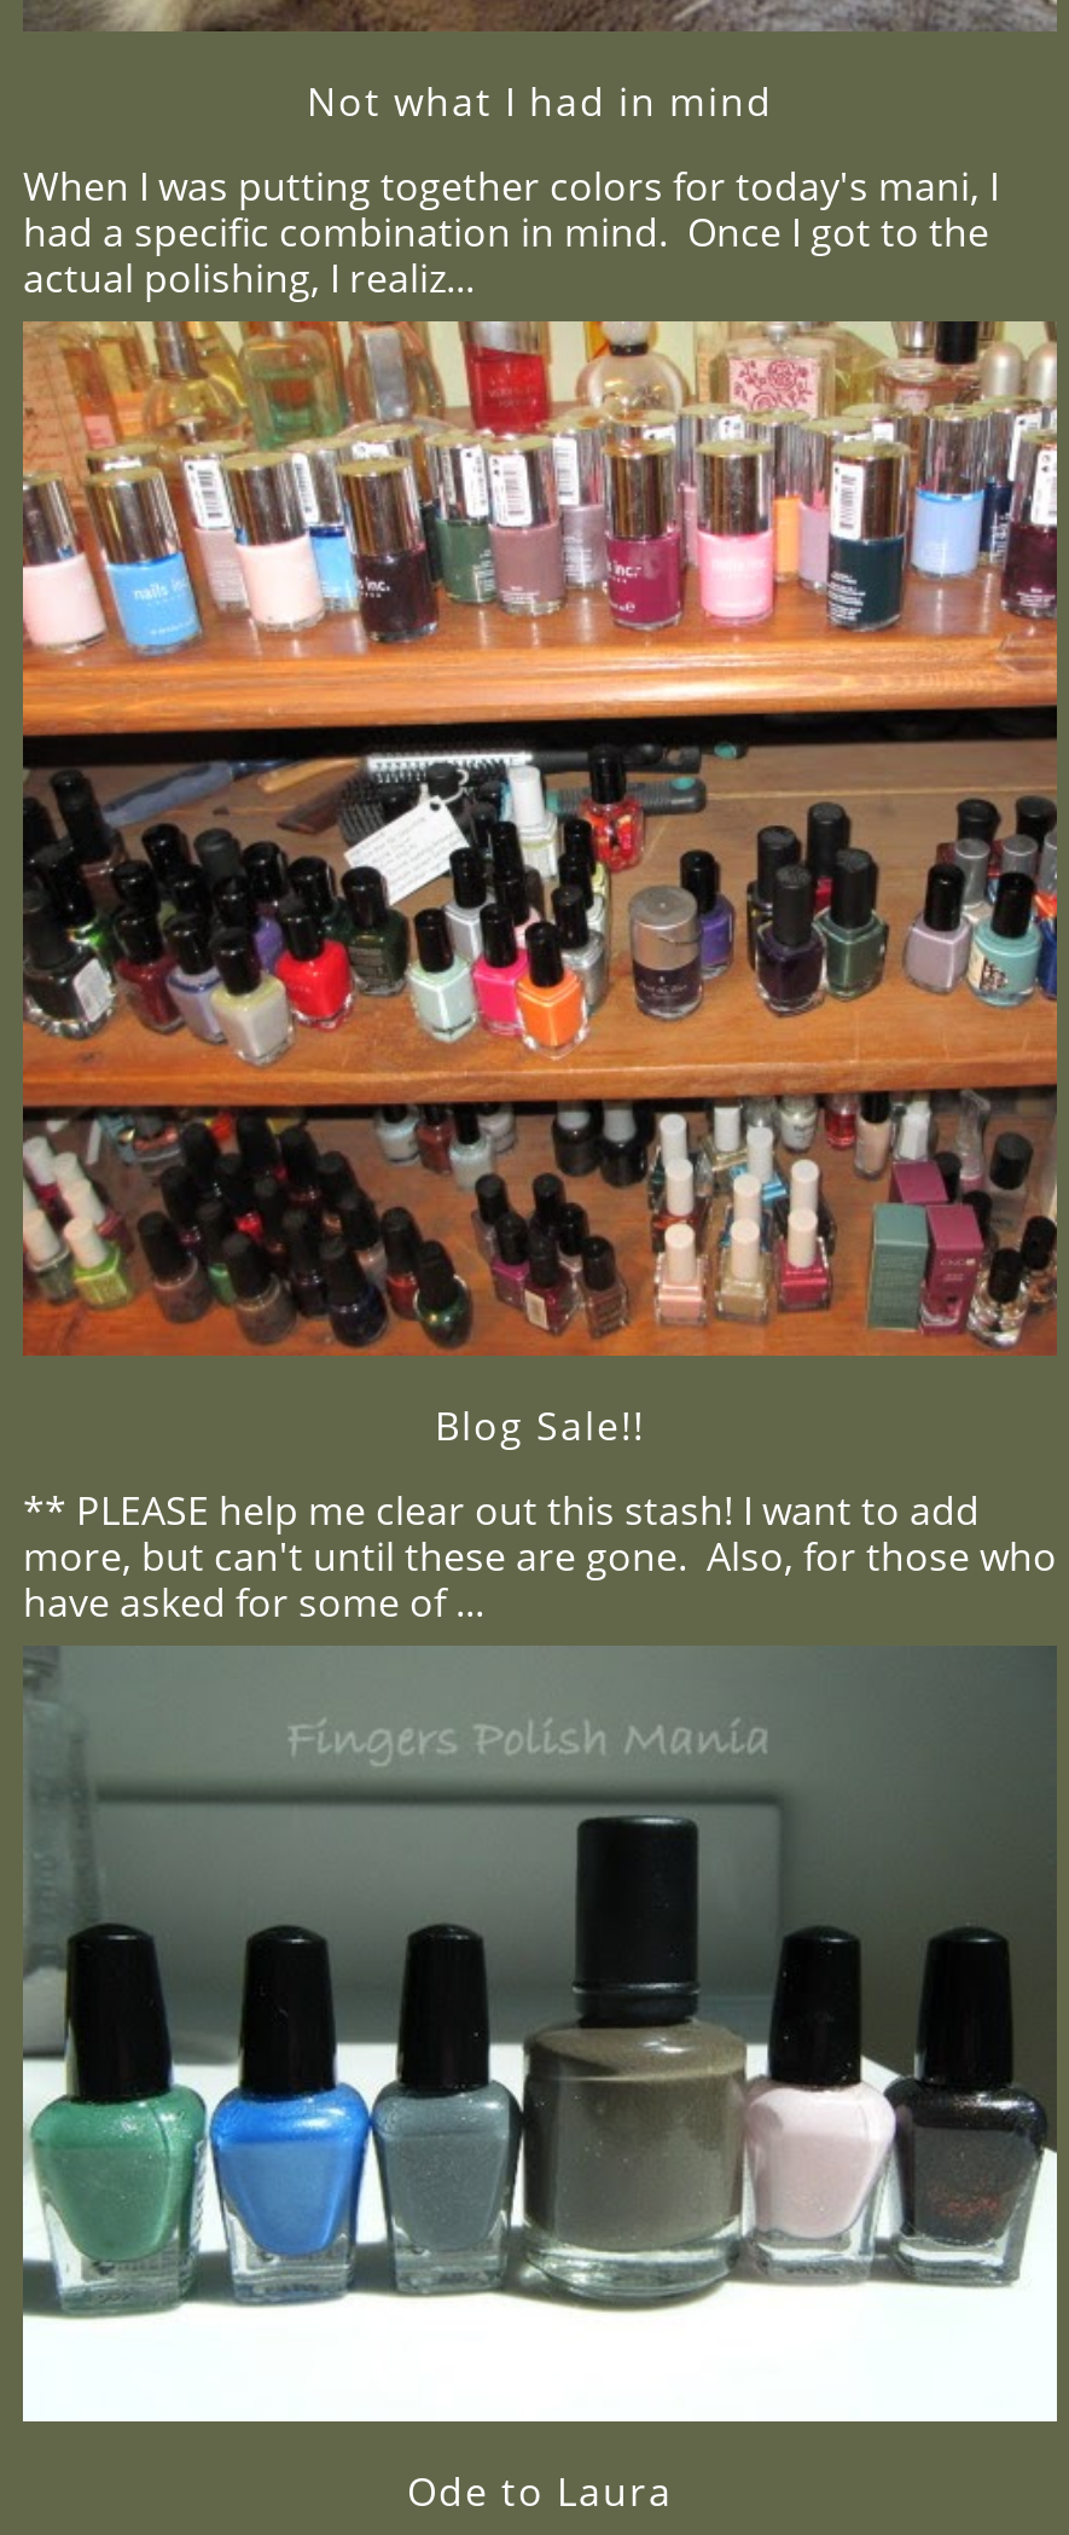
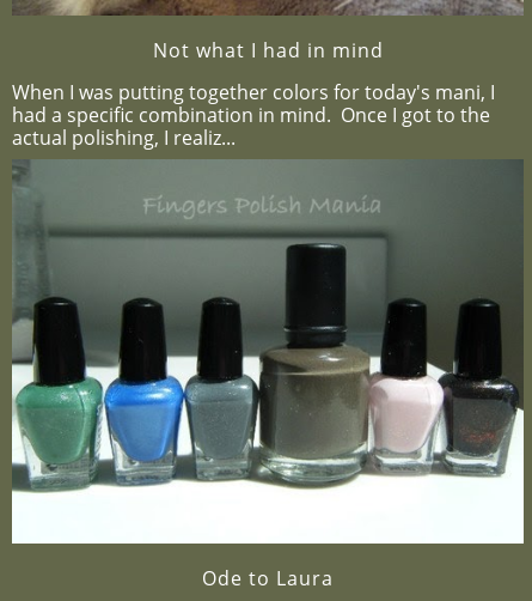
[21,319,1057,1629] [image] | Blog Sale!! | ** PLEASE help me clear out this stash! I want to add | more, but can't until these are gone. Also, for those who | have asked for some of ... -> none

